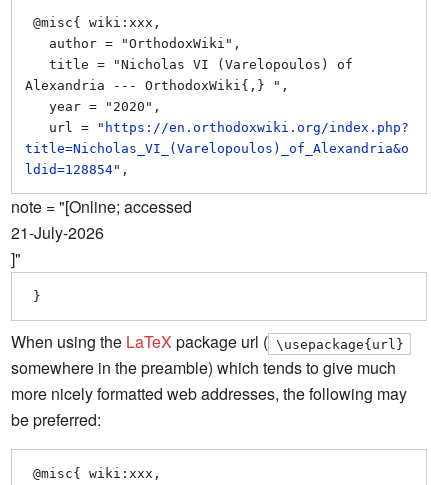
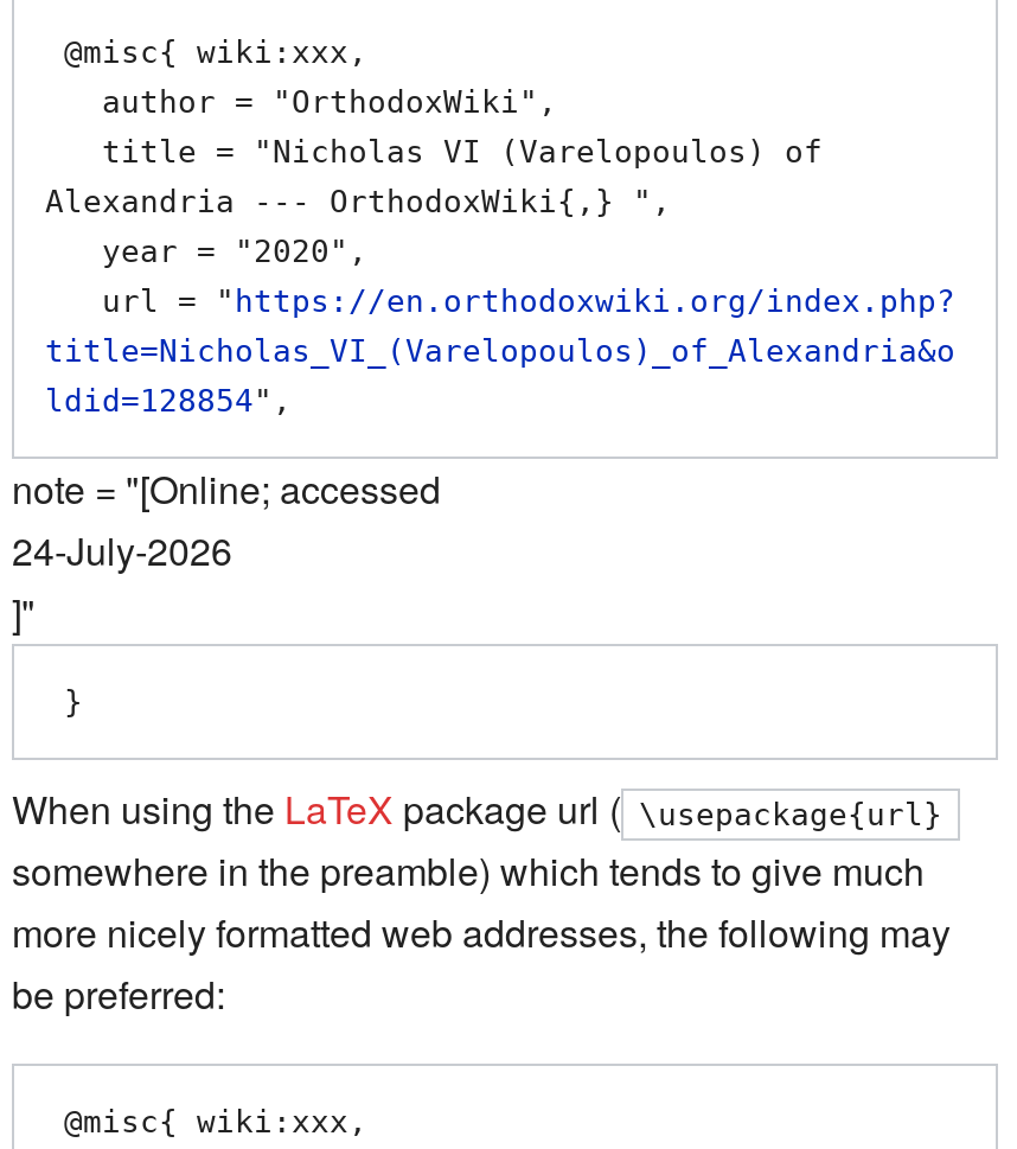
[11,221,104,244] 21-July-2026 -> [12,523,232,578] 24-July-2026

